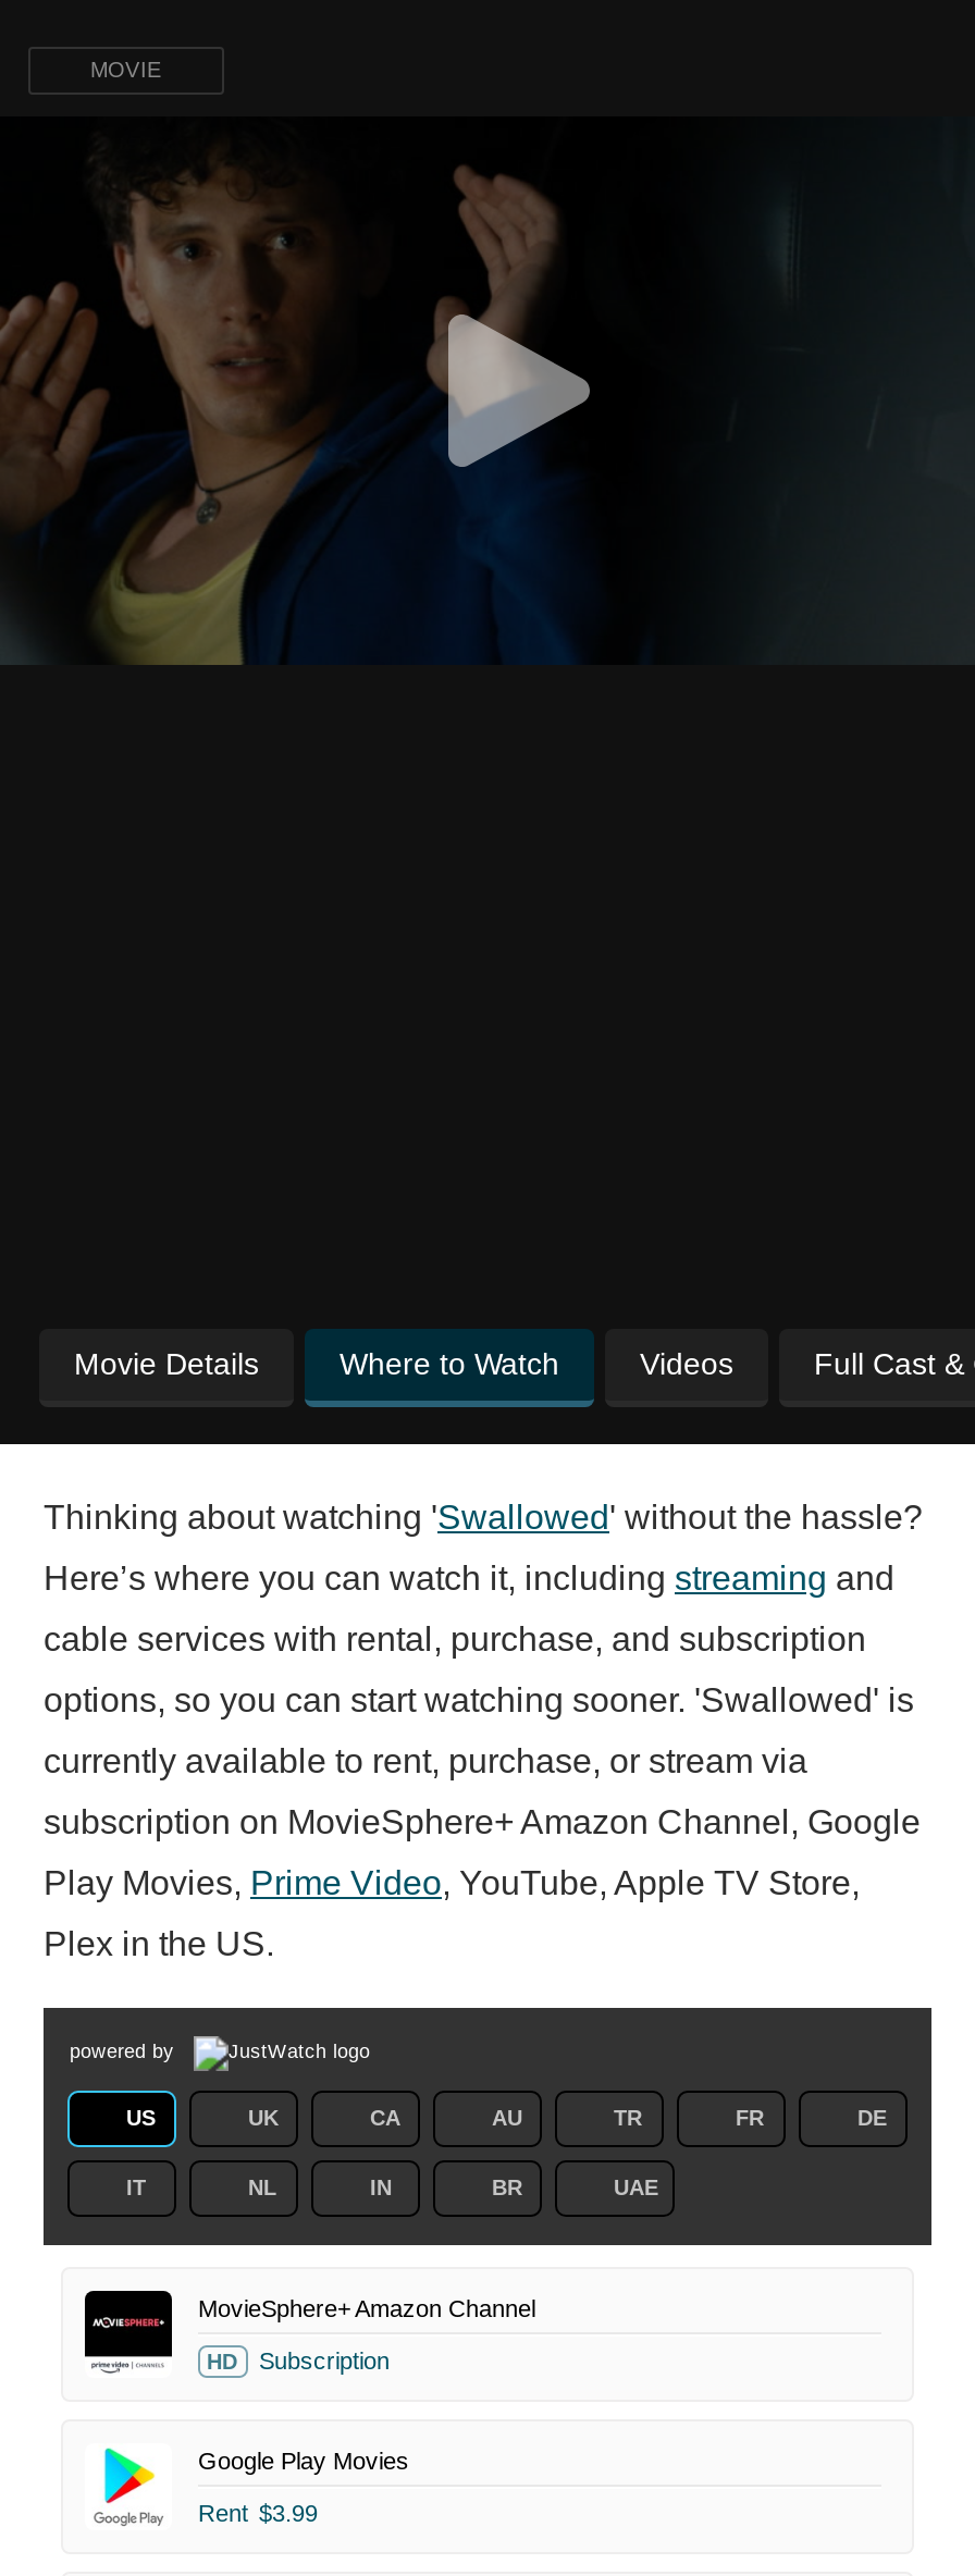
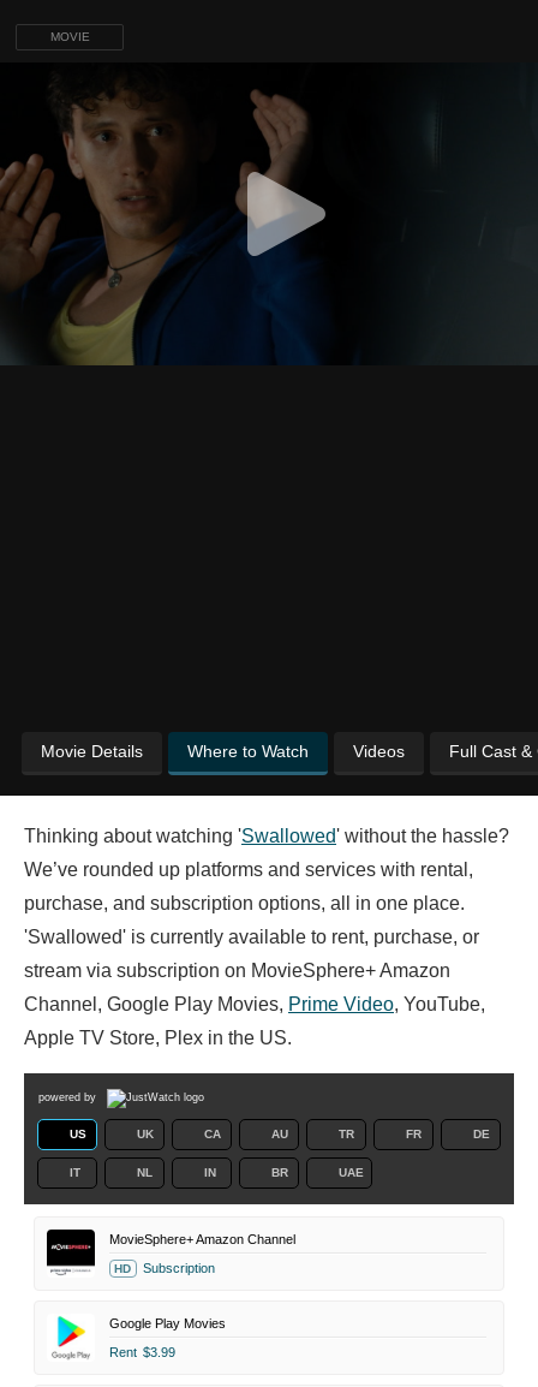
[44,1560,921,1962] Here’s where you can watch it, including streaming and | cable services with rental, purchase, and subscription | options, so you can start watching sooner. 'Swallowed' is | currently available to rent, purchase, or stream via | subscription on MovieSphere+ Amazon Channel, Google | Play Movies, Prime Video, YouTube, Apple TV Store, | Plex in the US. -> [24,859,485,1048] We’ve rounded up platforms and services with rental, | purchase, and subscription options, all in one place. | 'Swallowed' is currently available to rent, purchase, or | stream via subscription on MovieSphere+ Amazon | Channel, Google Play Movies, Prime Video, YouTube, | Apple TV Store, Plex in the US.

